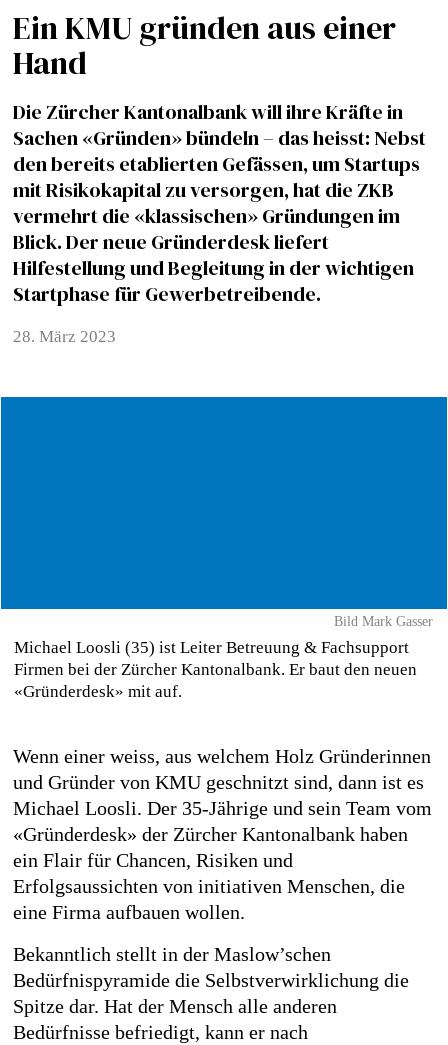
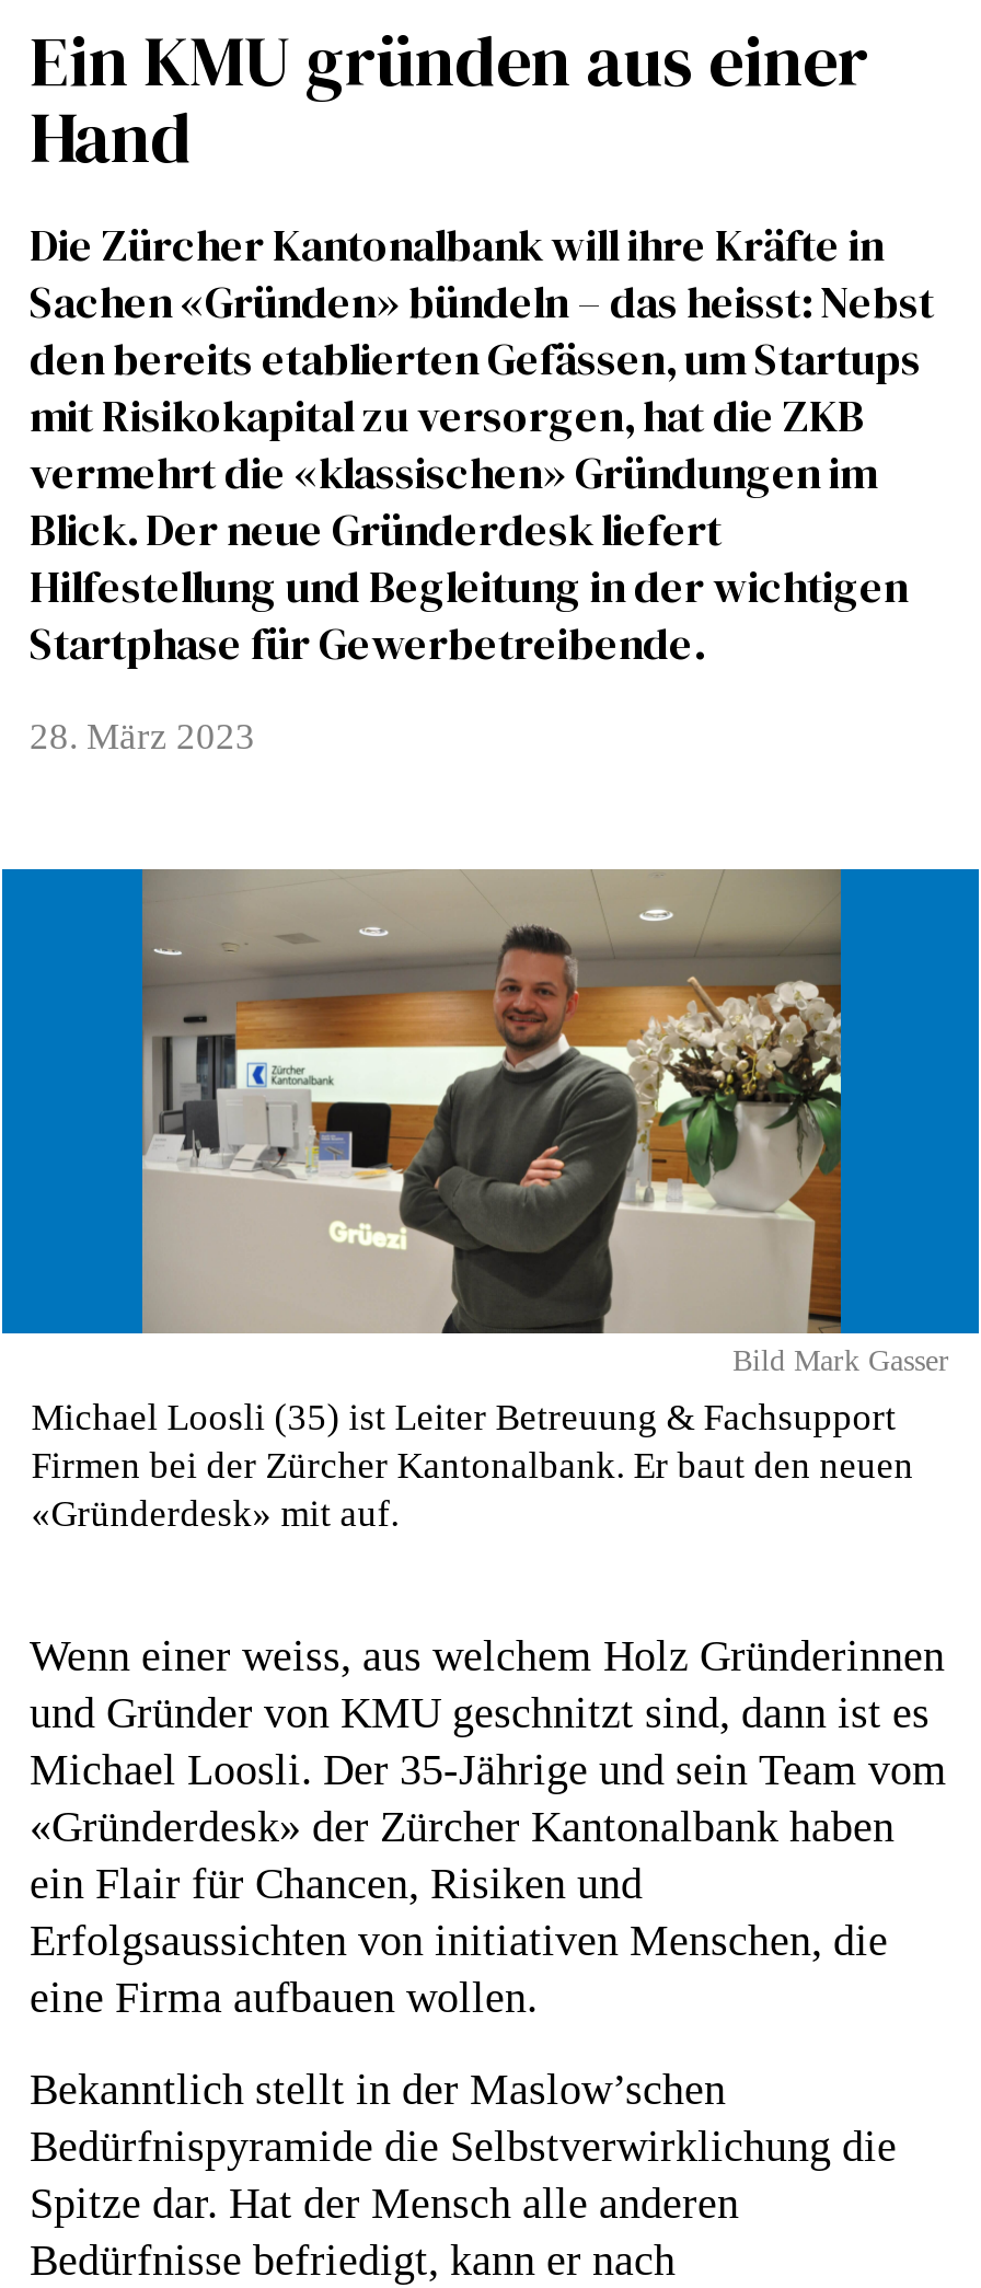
none -> [140,867,843,1336] [image]

